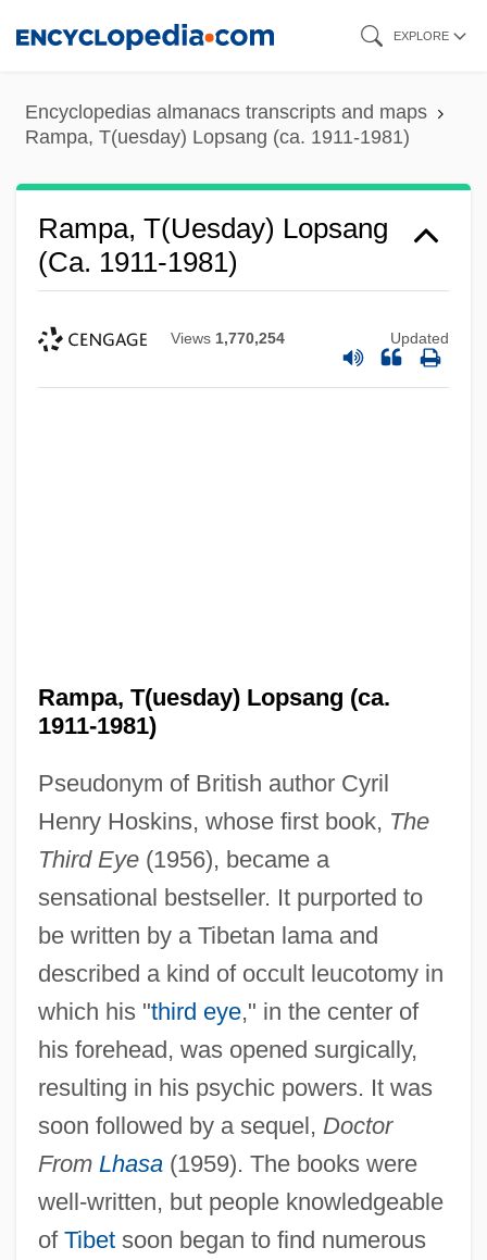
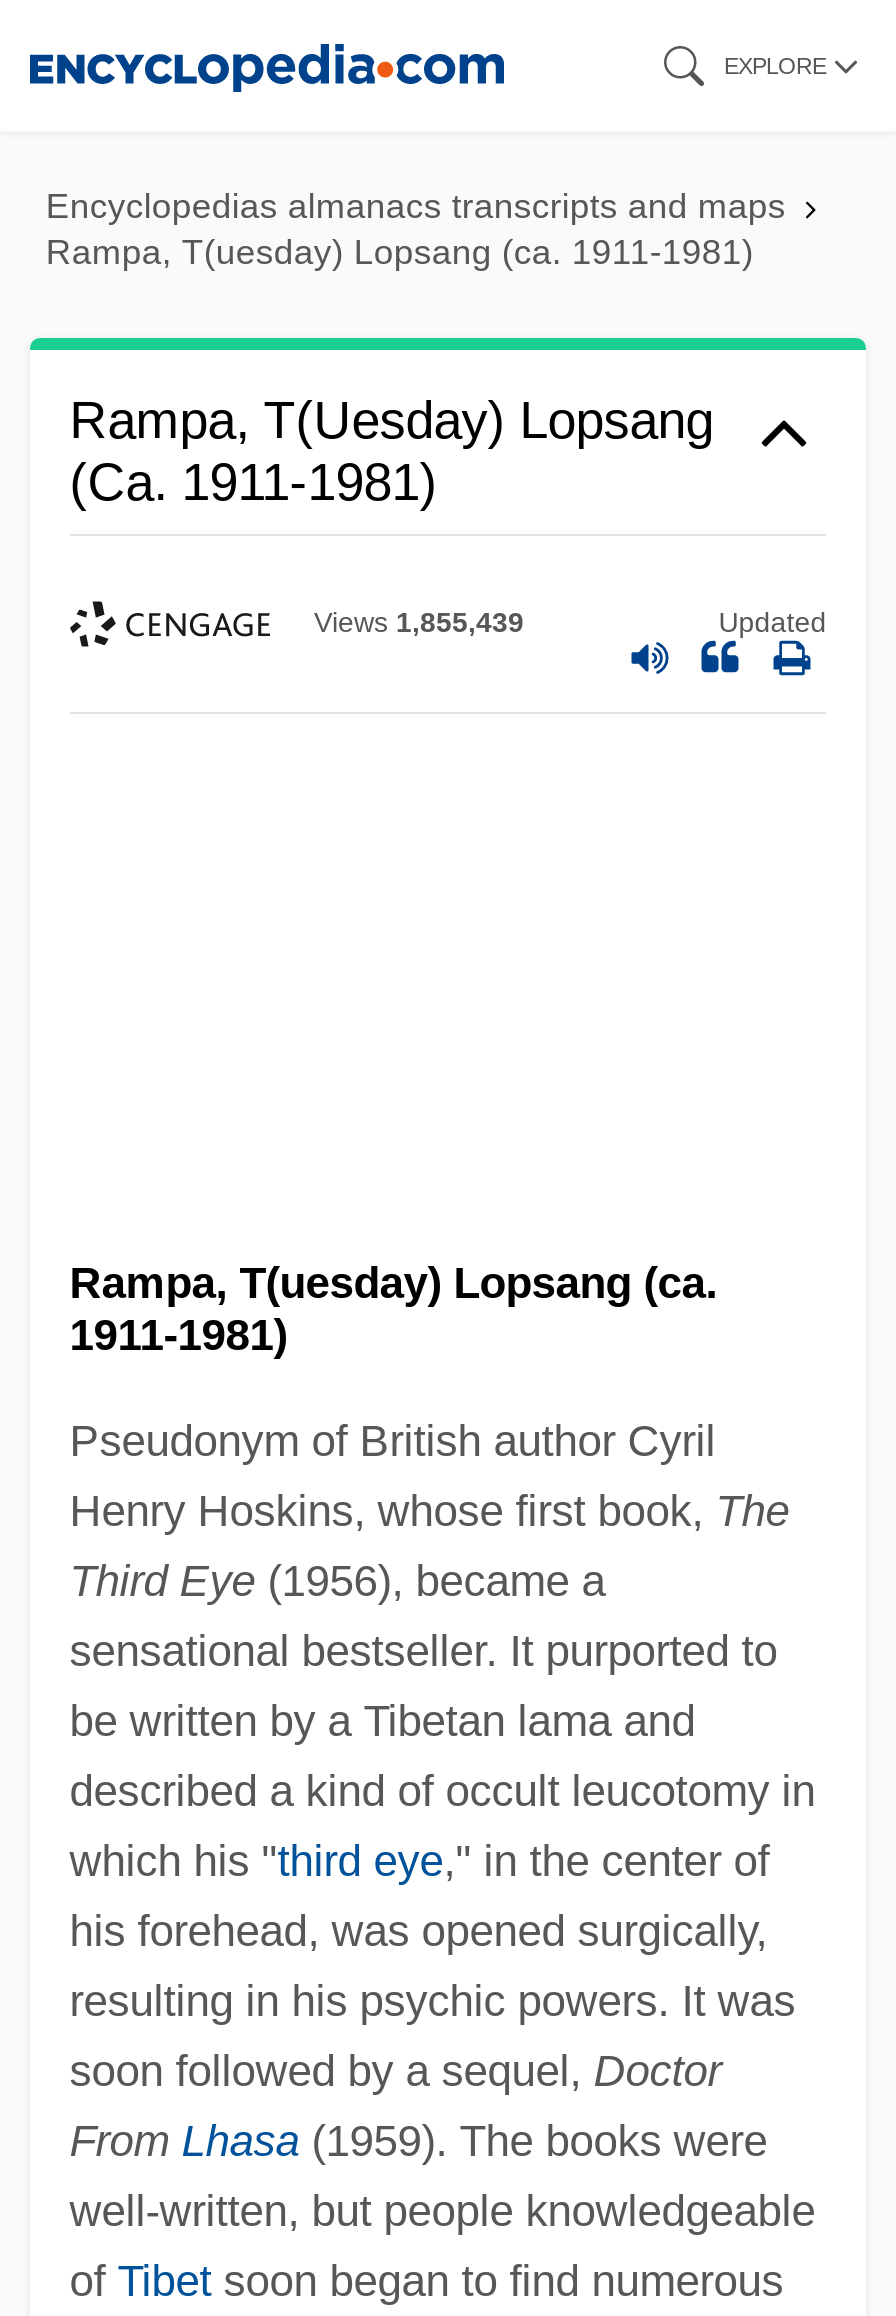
[171,330,285,347] Views 1,770,254 -> [314,607,524,639] Views 1,855,439

